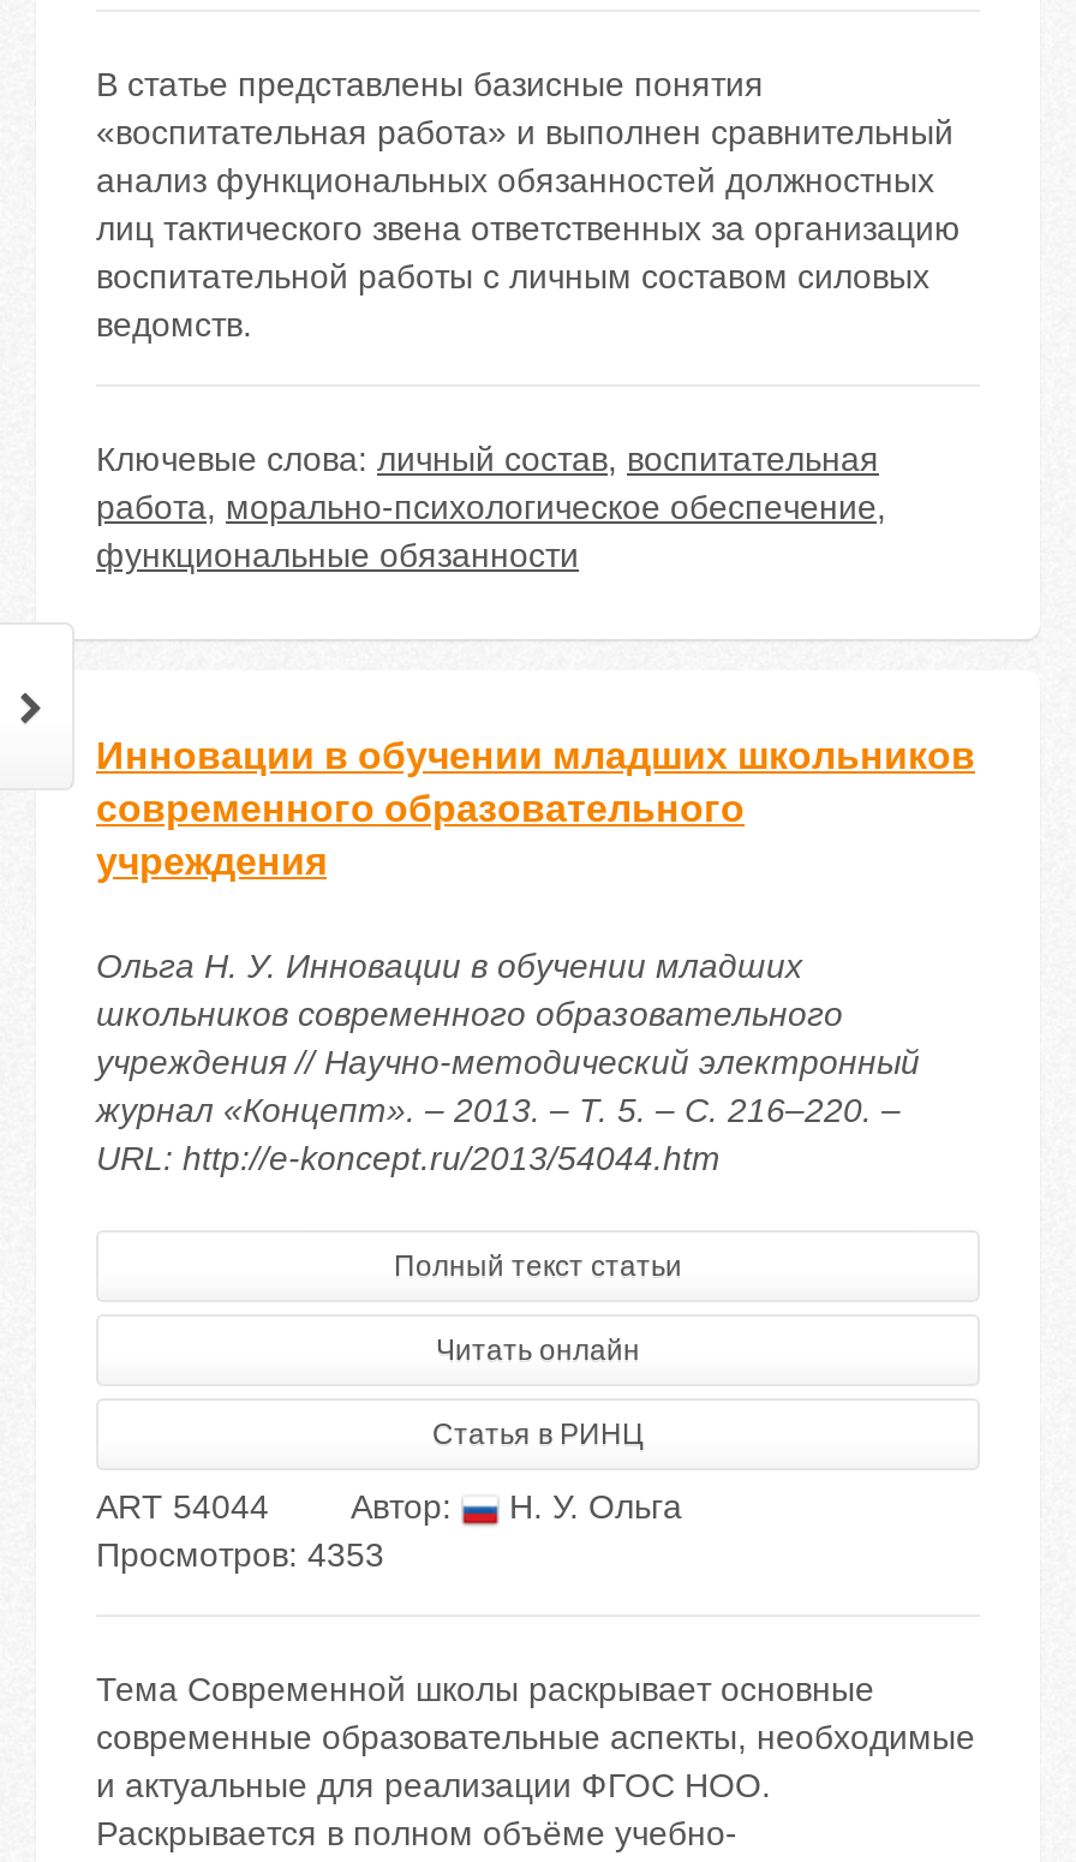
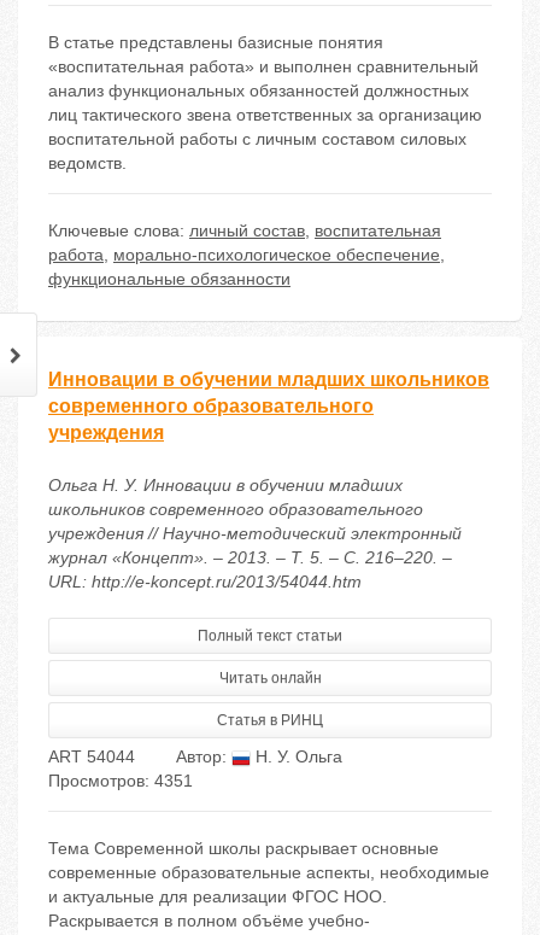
[96,1536,384,1574] Просмотров: 4353 -> [48,771,193,791] Просмотров: 4351

